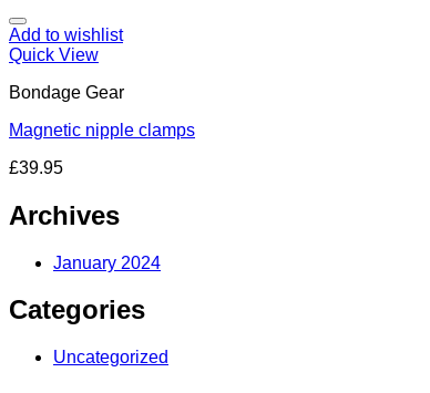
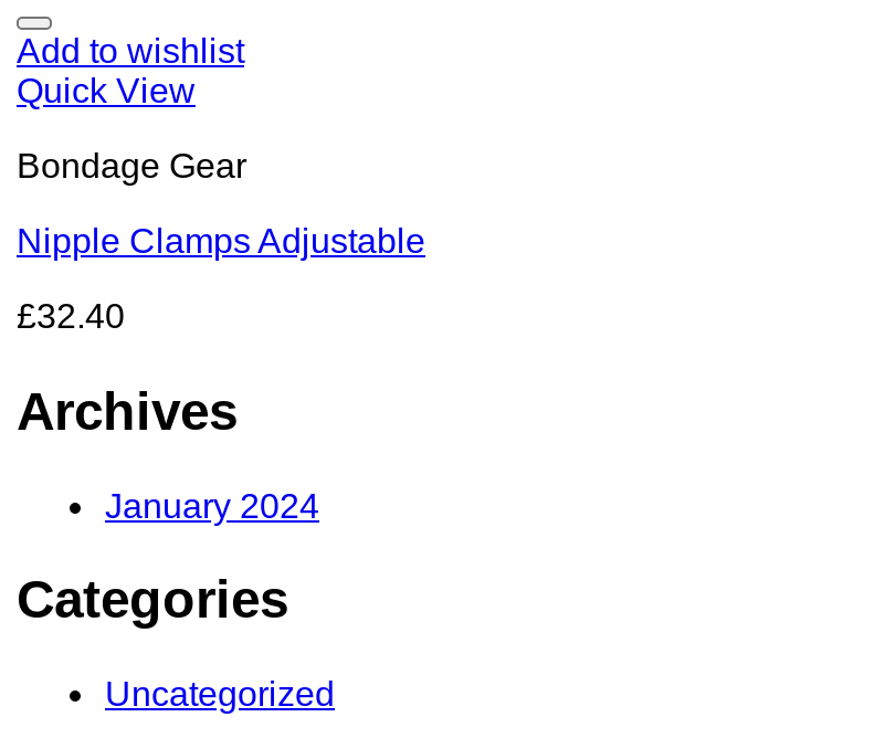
[9,120,195,139] Magnetic nipple clamps -> [17,222,425,259] Nipple Clamps Adjustable
[9,158,63,177] £39.95 -> [17,297,125,334] £32.40

